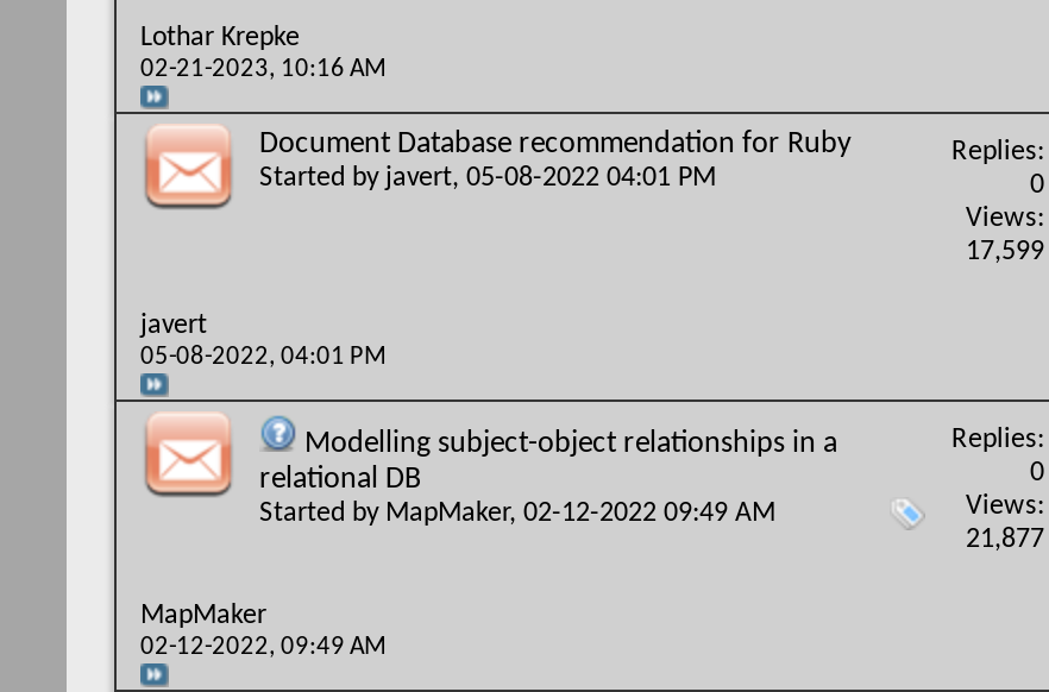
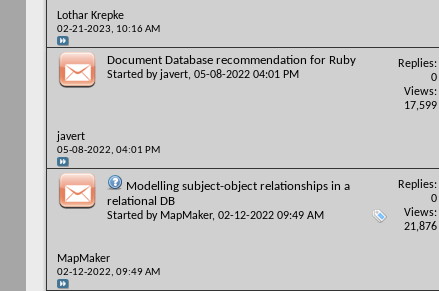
[966,526,1044,554] 21,877 -> [404,221,437,233] 21,876

